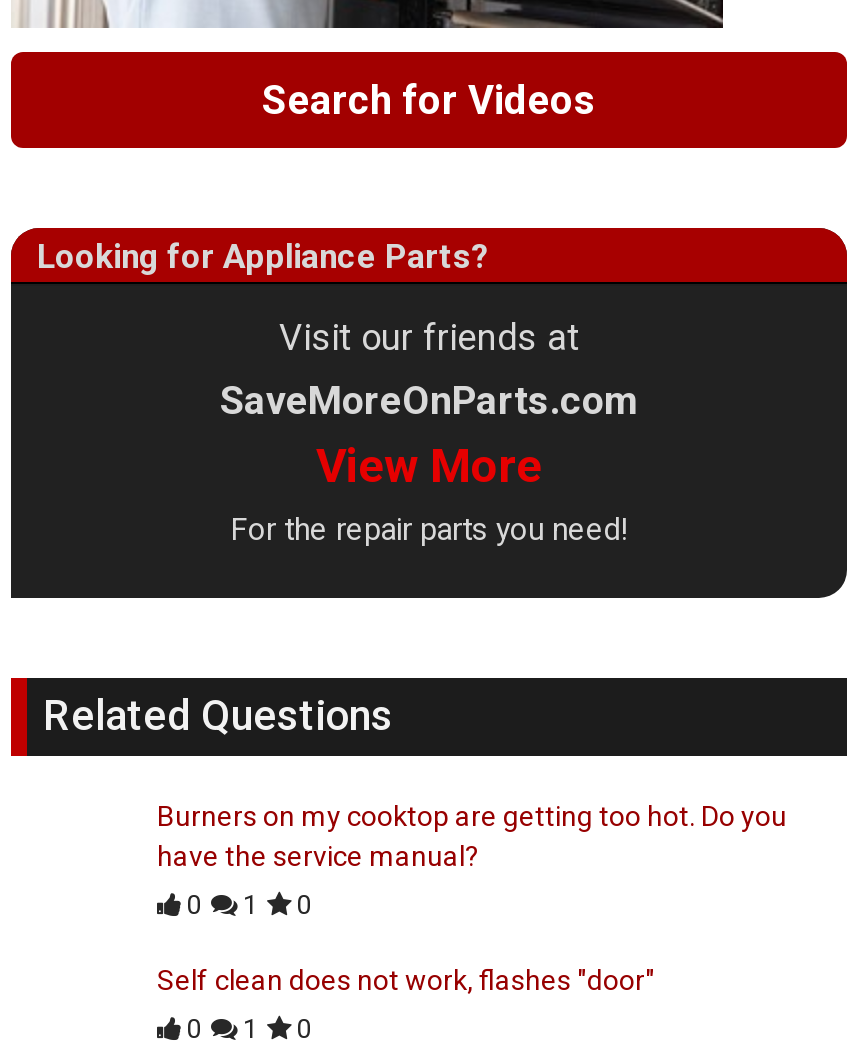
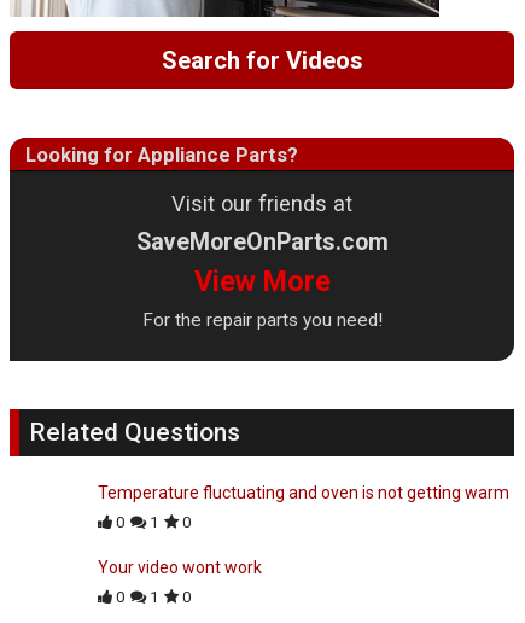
[157,800,787,872] Burners on my cooktop are getting too hot. Do you | have the service manual? -> [98,483,509,502] Temperature fluctuating and oven is not getting warm
[157,964,655,996] Self clean does not work, flashes "door" -> [98,558,262,577] Your video wont work

